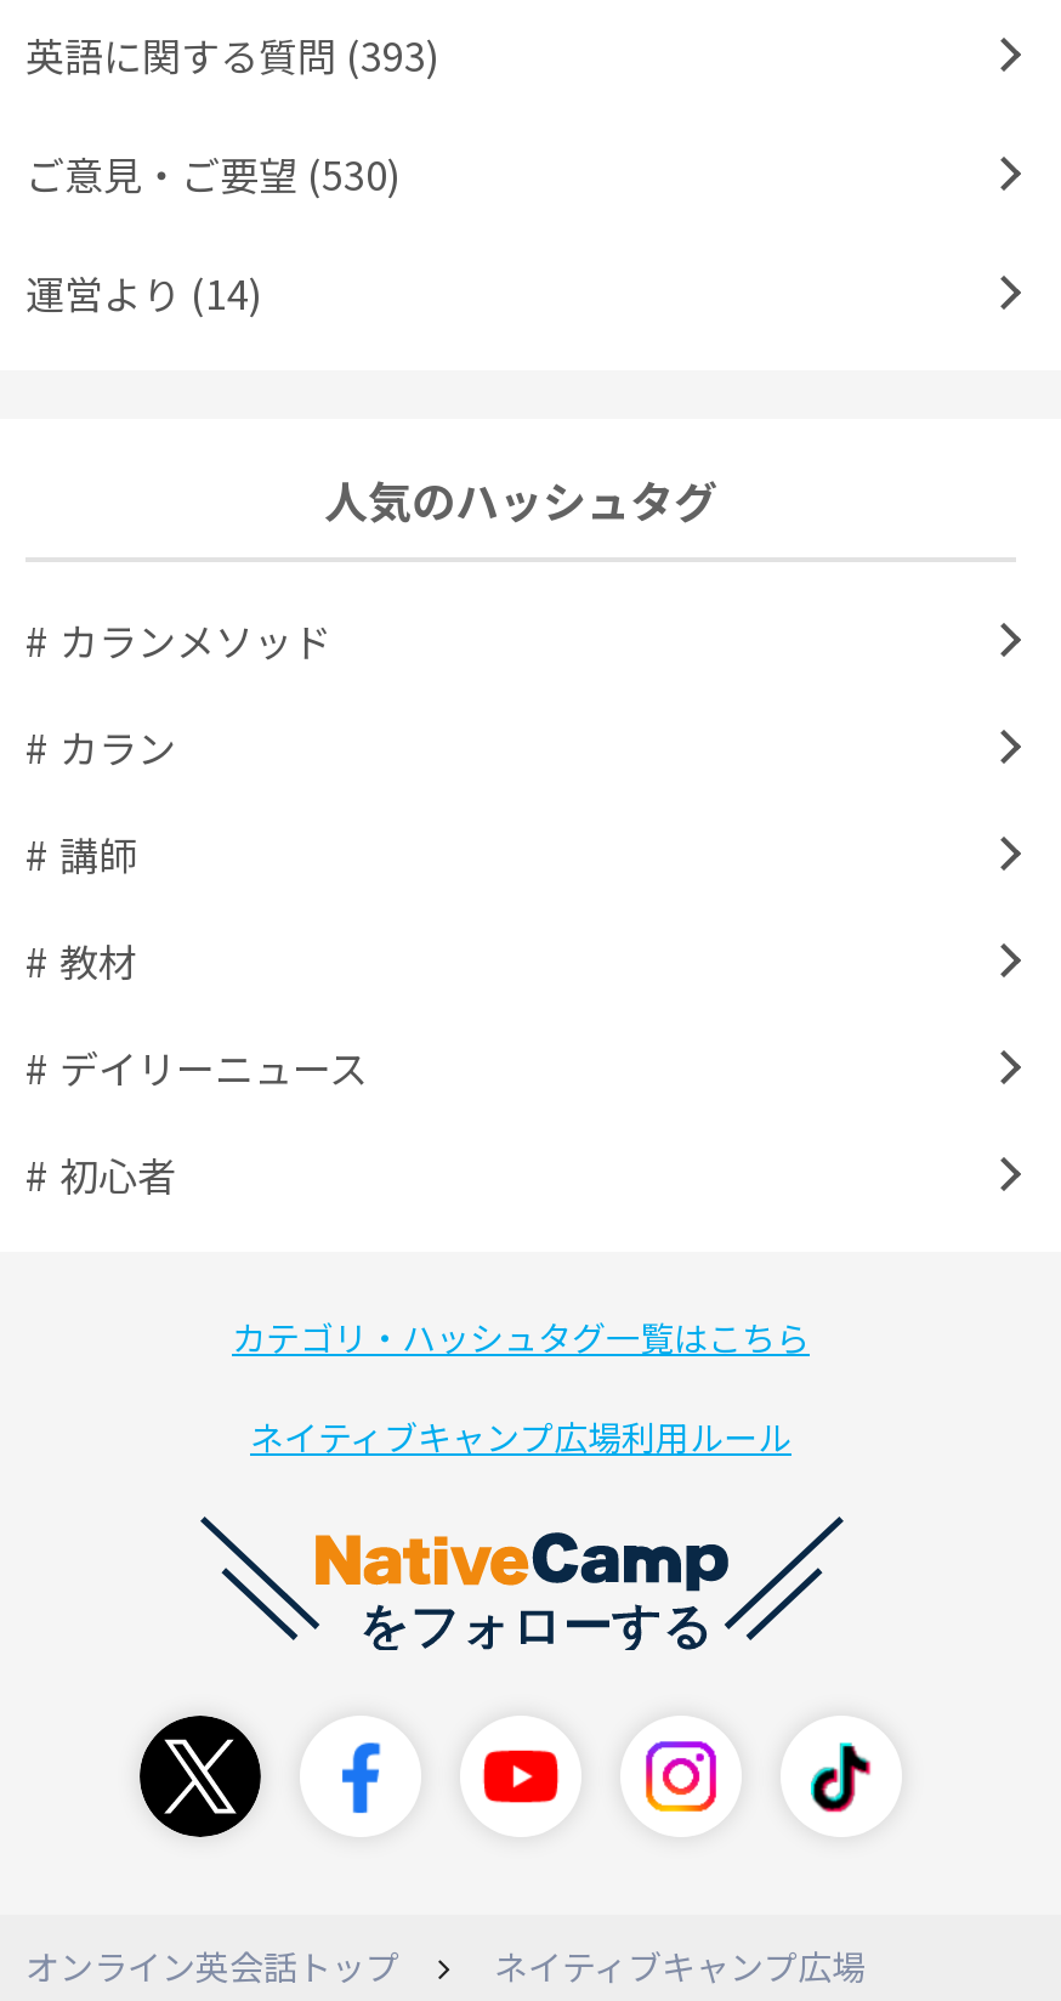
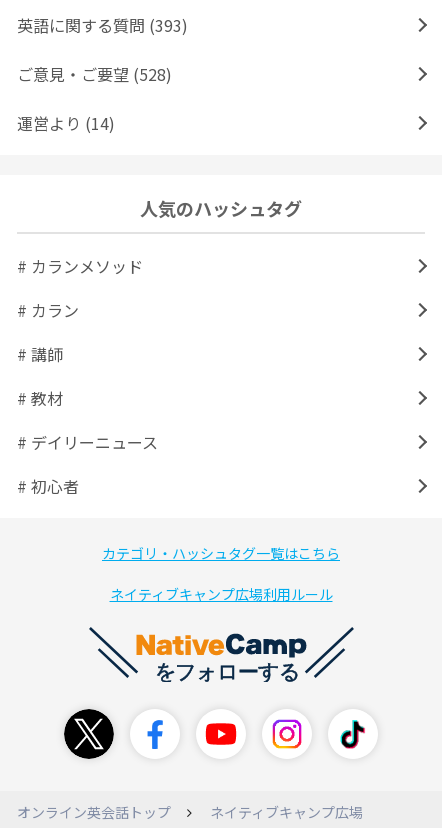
[25,145,402,203] ご意見・ご要望 (530) -> [17,62,172,86] ご意見・ご要望 (528)

